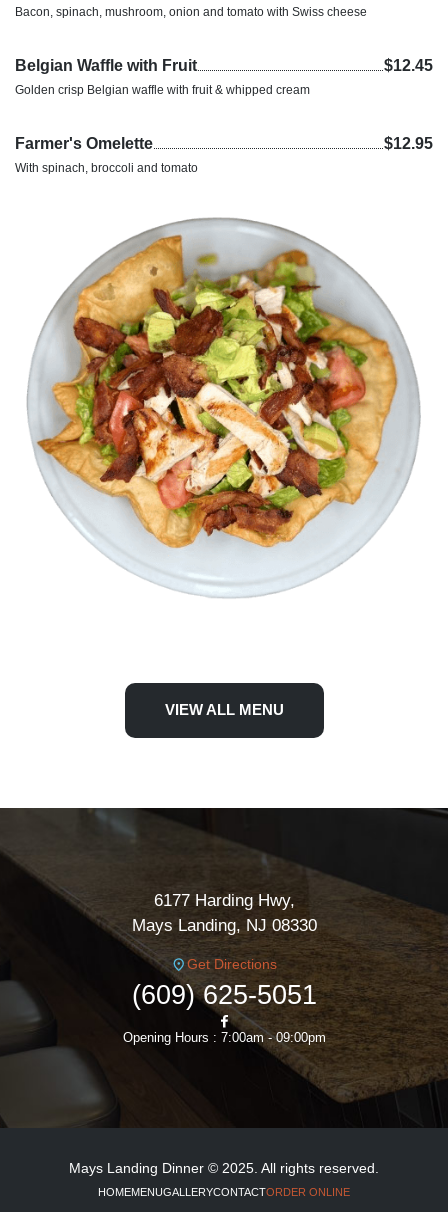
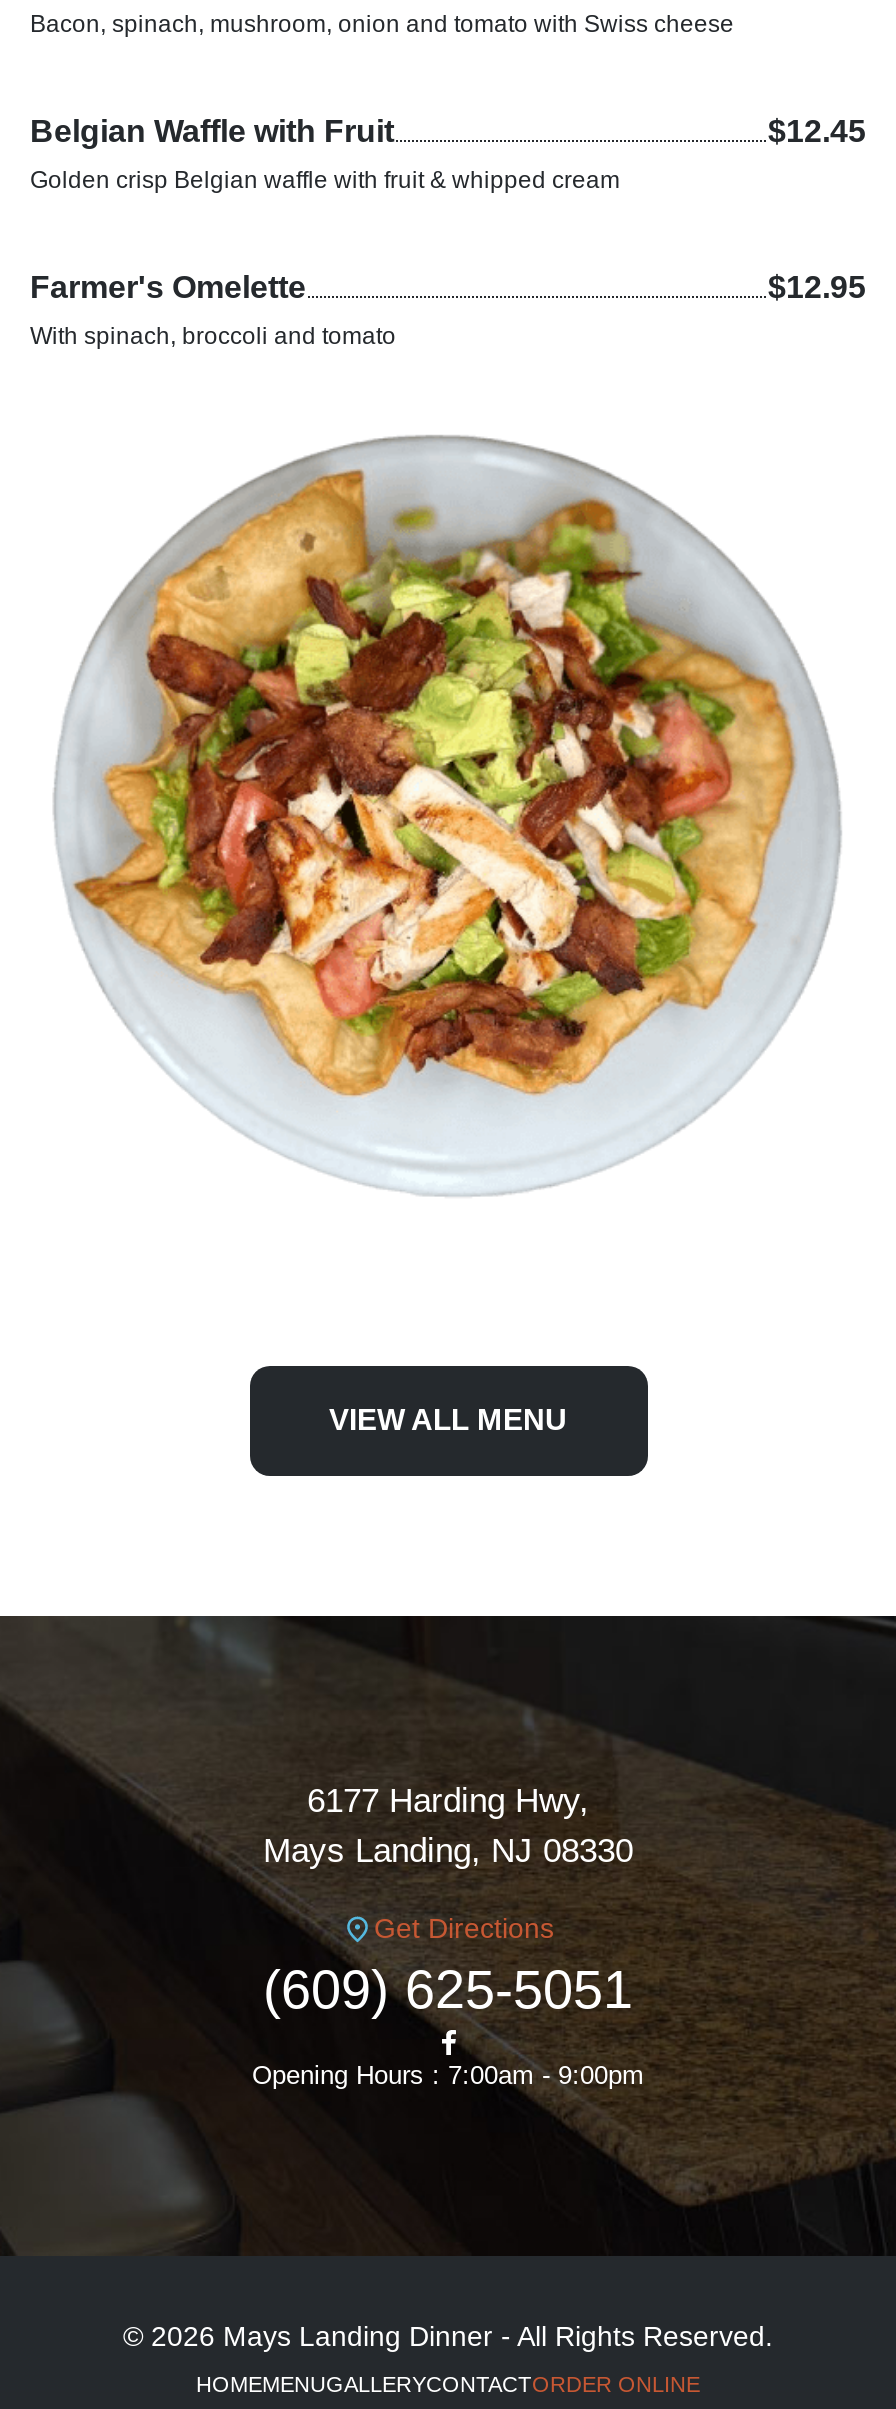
[122,1030,325,1045] Opening Hours : 7:00am - 09:00pm -> [252,2061,644,2091] Opening Hours : 7:00am - 9:00pm
[69,1160,379,1176] Mays Landing Dinner © 2025. All rights reserved. -> [123,2320,773,2352] © 2026 Mays Landing Dinner - All Rights Reserved.

